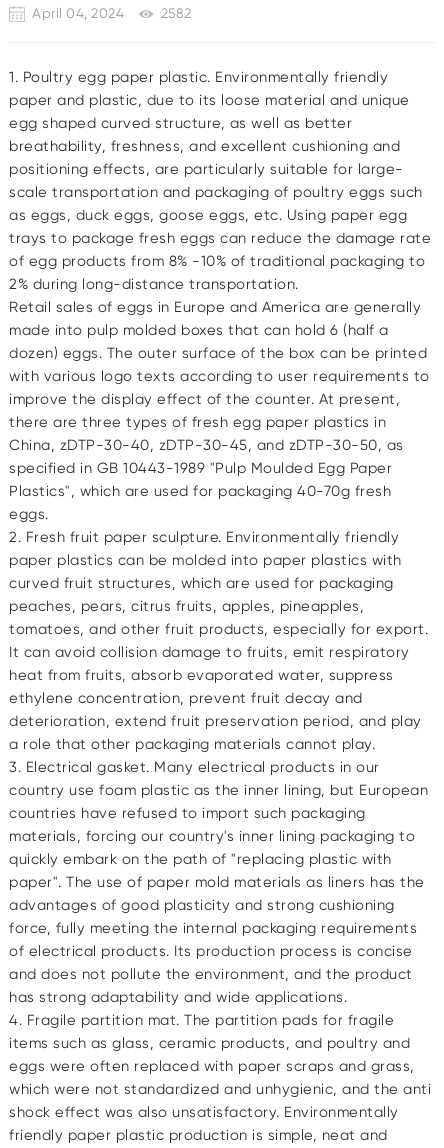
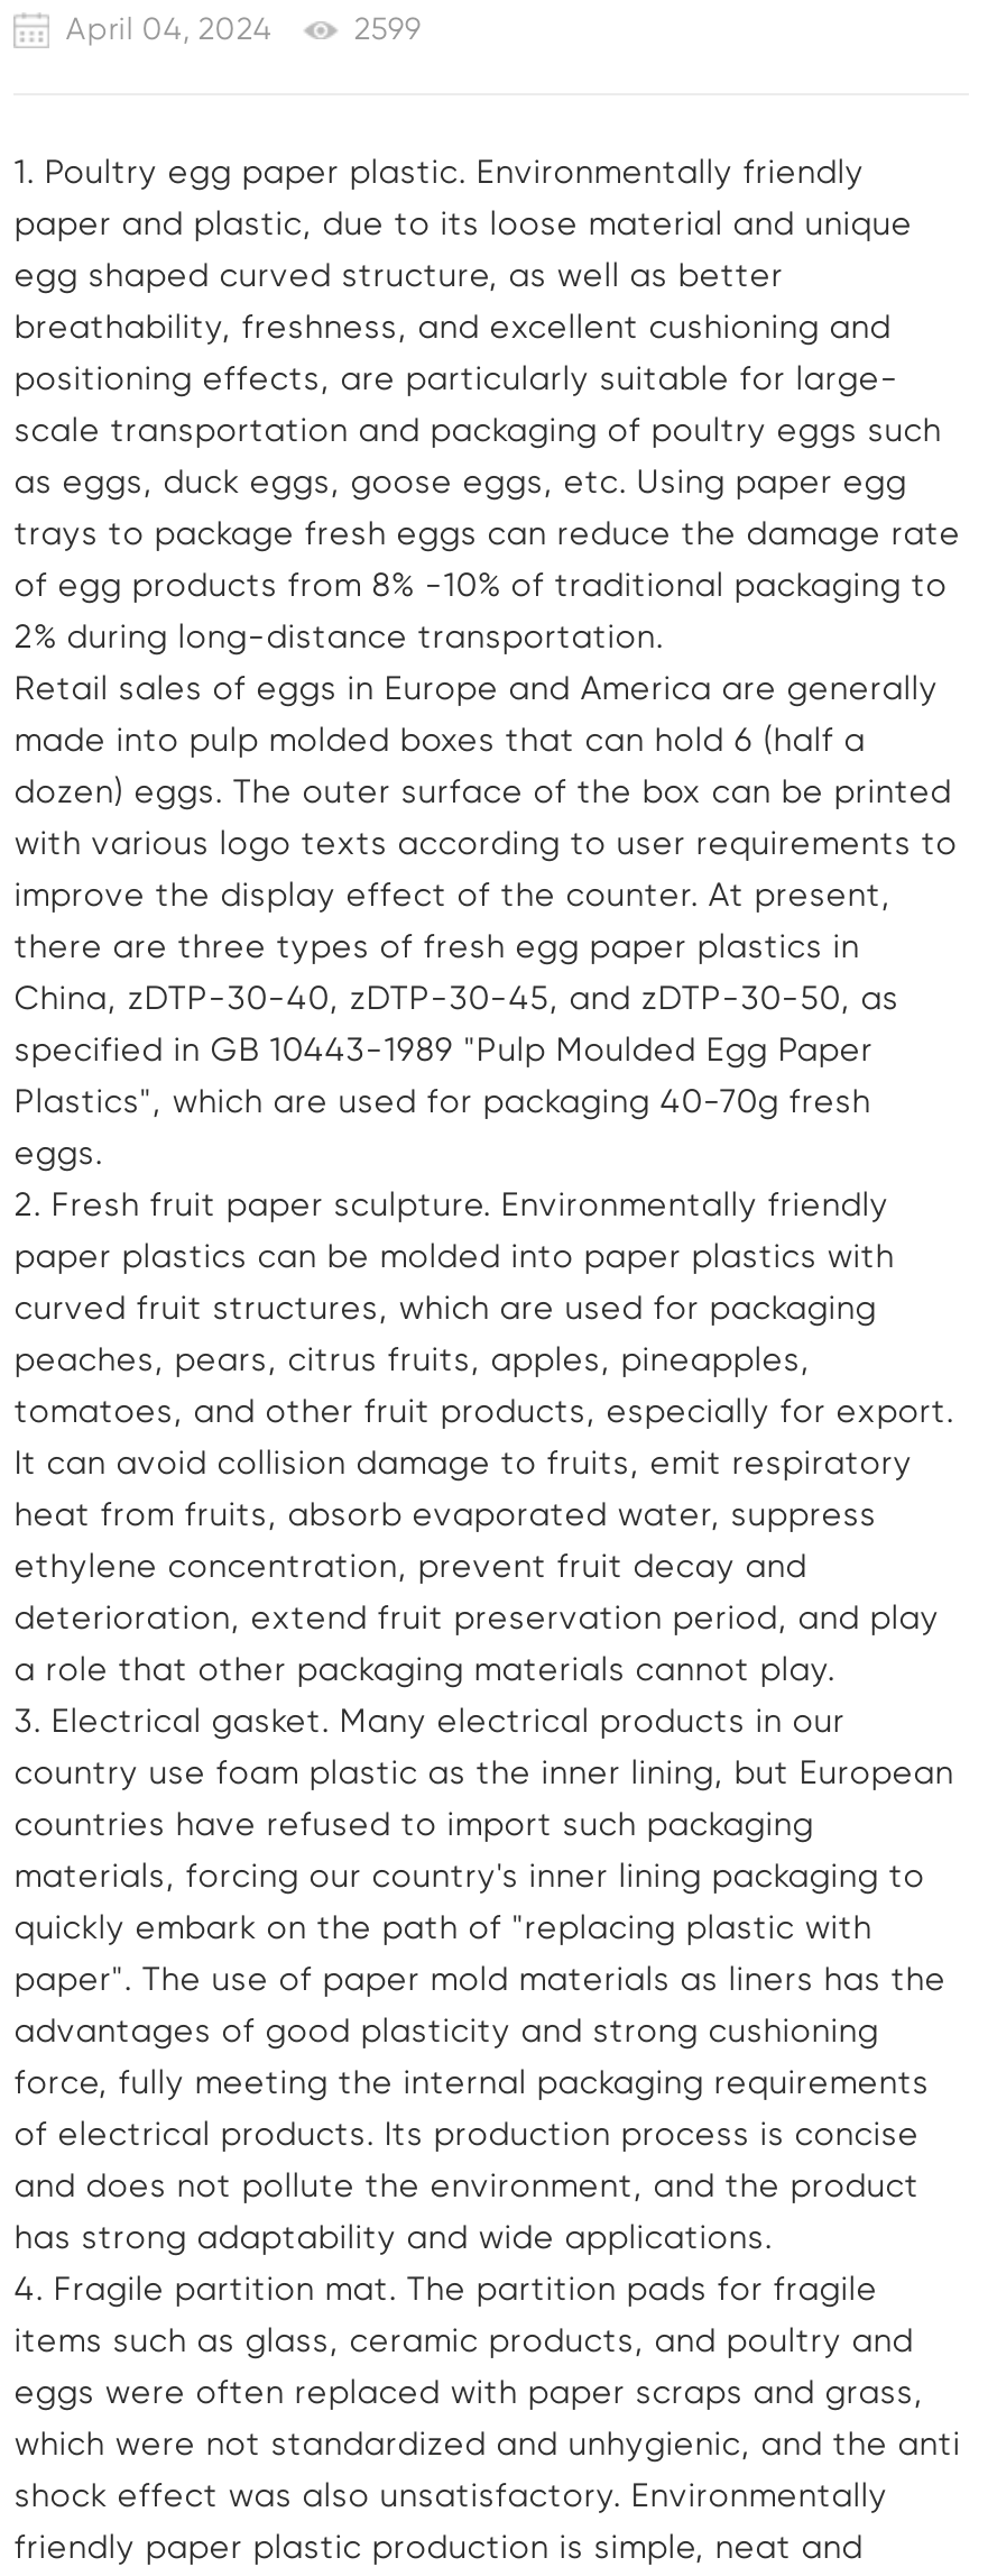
[161,5,192,21] 2582 -> [354,11,421,47] 2599

